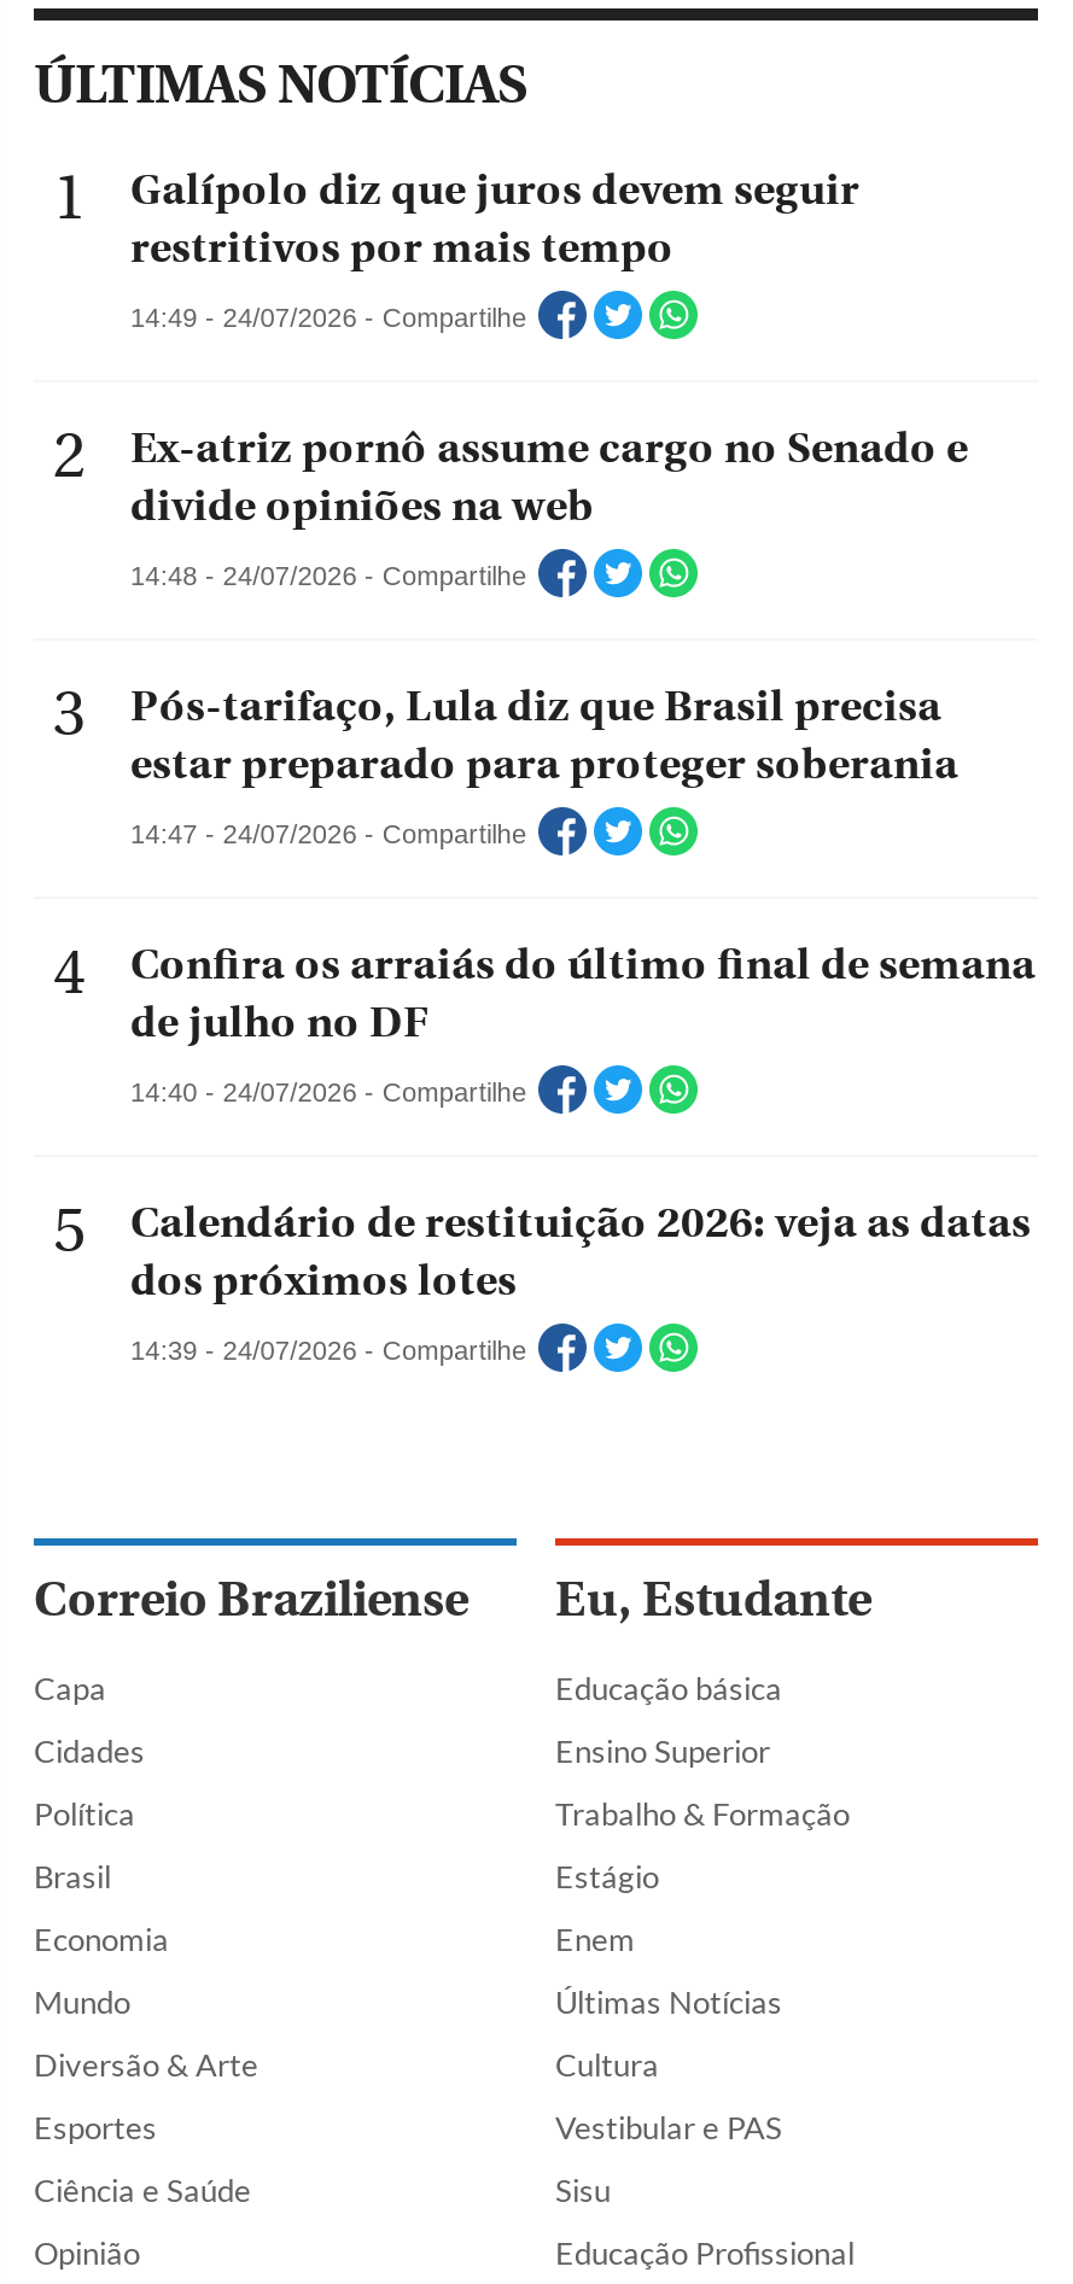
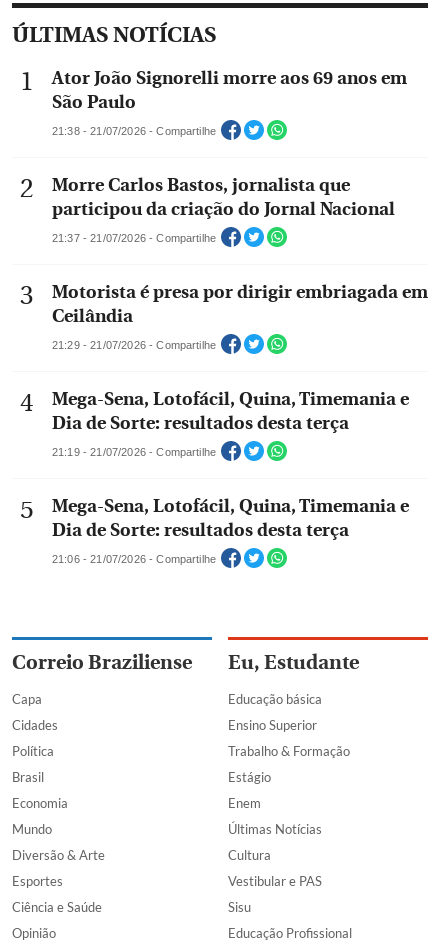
[130,166,859,275] Galípolo diz que juros devem seguir | restritivos por mais tempo -> [52,68,407,113] Ator João Signorelli morre aos 69 anos em | São Paulo
[130,302,526,331] 14:49 - 24/07/2026 - Compartilhe -> [52,125,216,137] 21:38 - 21/07/2026 - Compartilhe
[130,424,968,533] Ex-atriz pornô assume cargo no Senado e | divide opiniões na web -> [52,175,395,220] Morre Carlos Bastos, jornalista que | participou da criação do Jornal Nacional
[130,561,526,590] 14:48 - 24/07/2026 - Compartilhe -> [52,232,216,244] 21:37 - 21/07/2026 - Compartilhe
[130,682,958,791] Pós-tarifaço, Lula diz que Brasil precisa | estar preparado para proteger soberania -> [52,282,428,327] Motorista é presa por dirigir embriagada em | Ceilândia
[130,819,526,848] 14:47 - 24/07/2026 - Compartilhe -> [52,339,216,351] 21:29 - 21/07/2026 - Compartilhe
[130,941,1036,1049] Confira os arraiás do último final de semana | de julho no DF -> [52,389,409,434] Mega-Sena, Lotofácil, Quina, Timemania e | Dia de Sorte: resultados desta terça
[130,1077,526,1106] 14:40 - 24/07/2026 - Compartilhe -> [52,446,216,458] 21:19 - 21/07/2026 - Compartilhe
[130,1199,1031,1307] Calendário de restituição 2026: veja as datas | dos próximos lotes -> [52,496,409,541] Mega-Sena, Lotofácil, Quina, Timemania e | Dia de Sorte: resultados desta terça
[130,1335,526,1364] 14:39 - 24/07/2026 - Compartilhe -> [52,553,216,565] 21:06 - 21/07/2026 - Compartilhe

